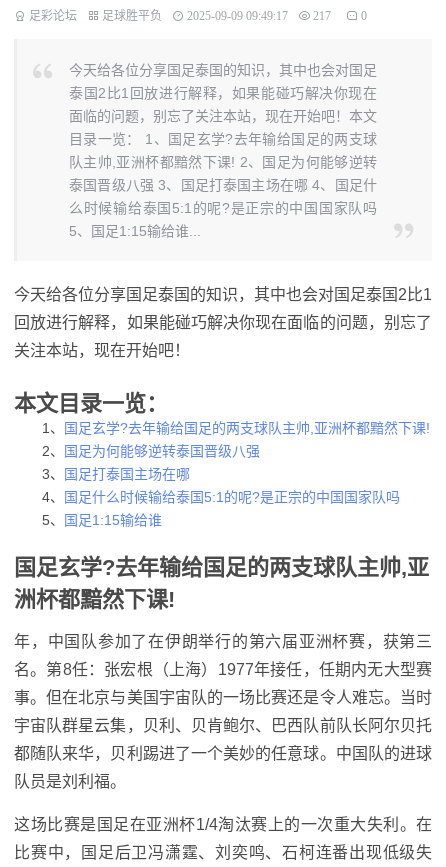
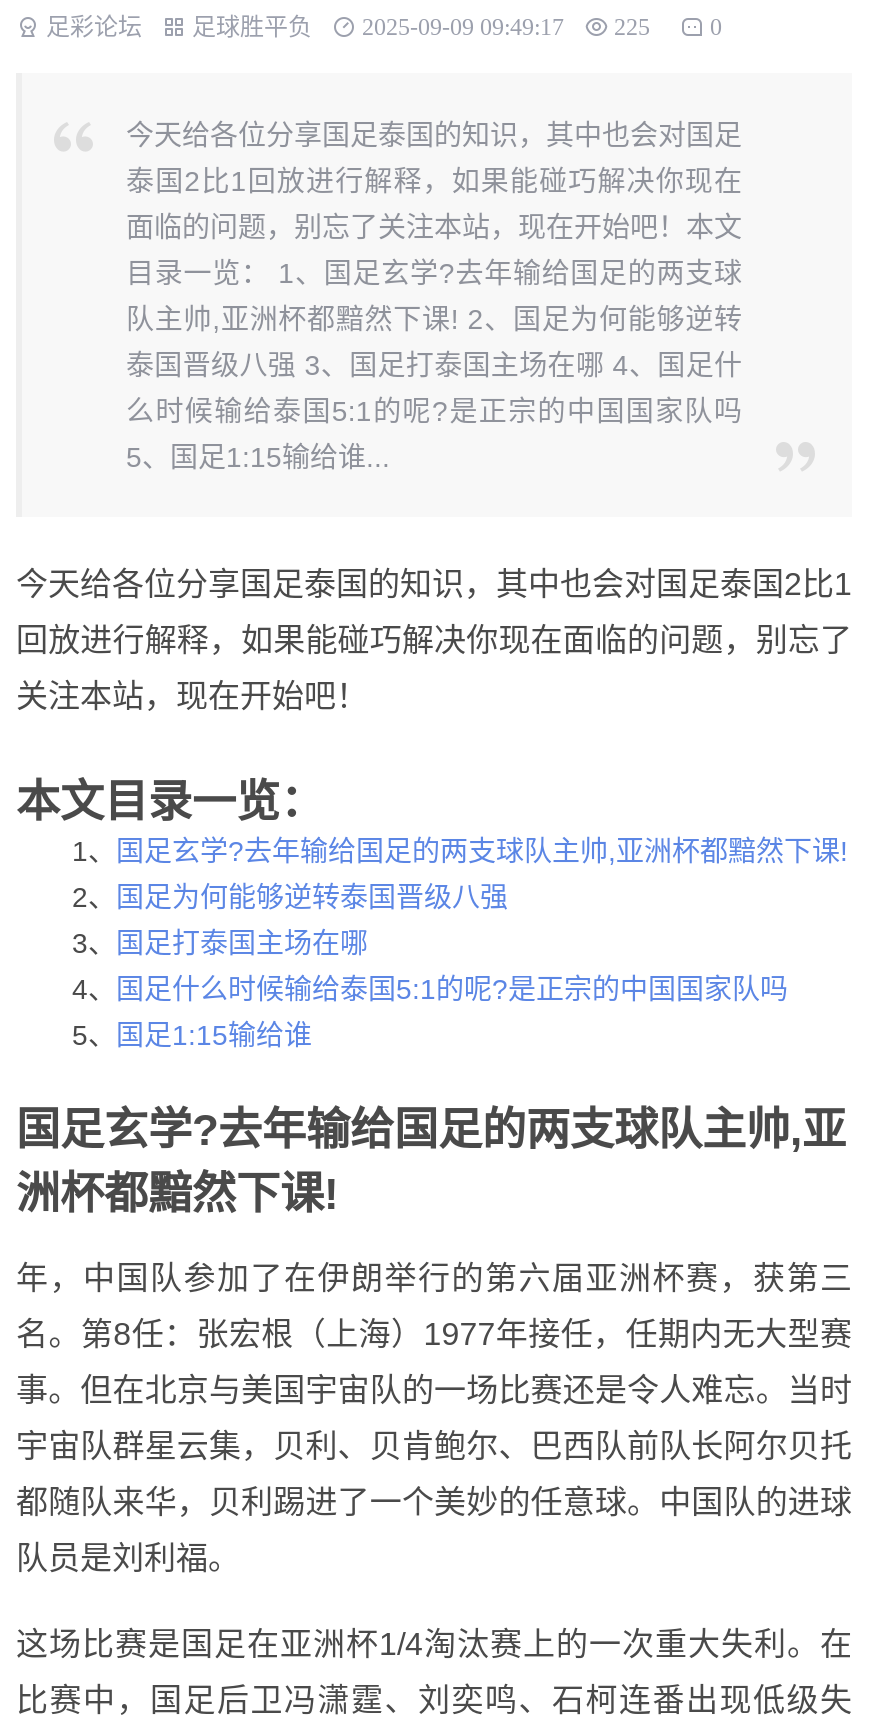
[313,10,331,22] 217 -> [614,14,650,38] 225

